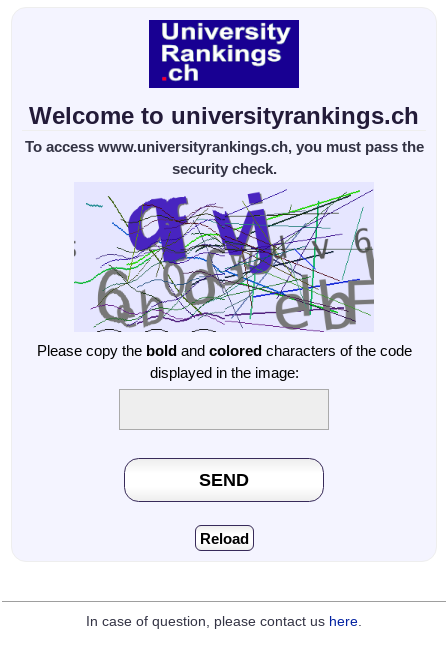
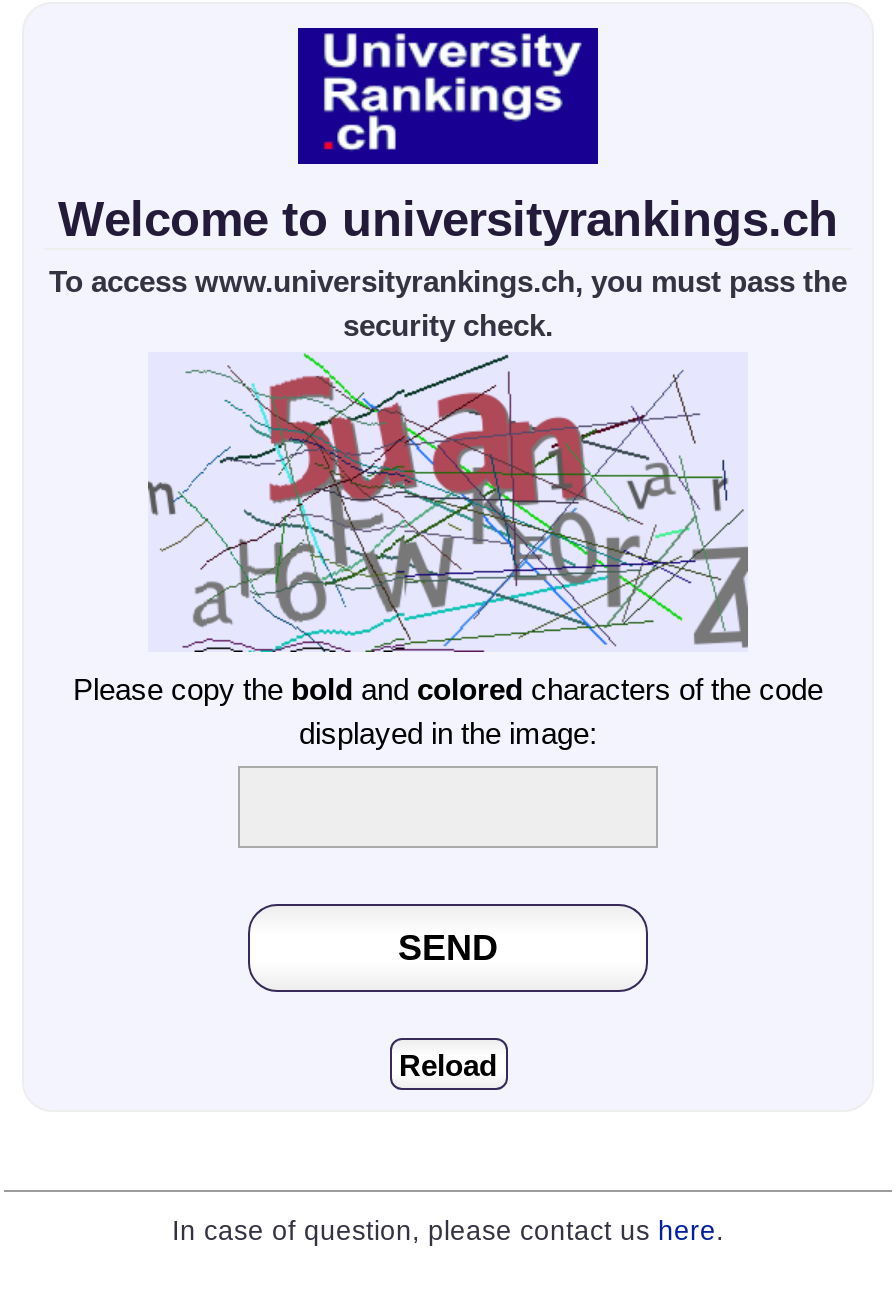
[74,184,375,333] [image] -> [148,352,750,654] [image]

